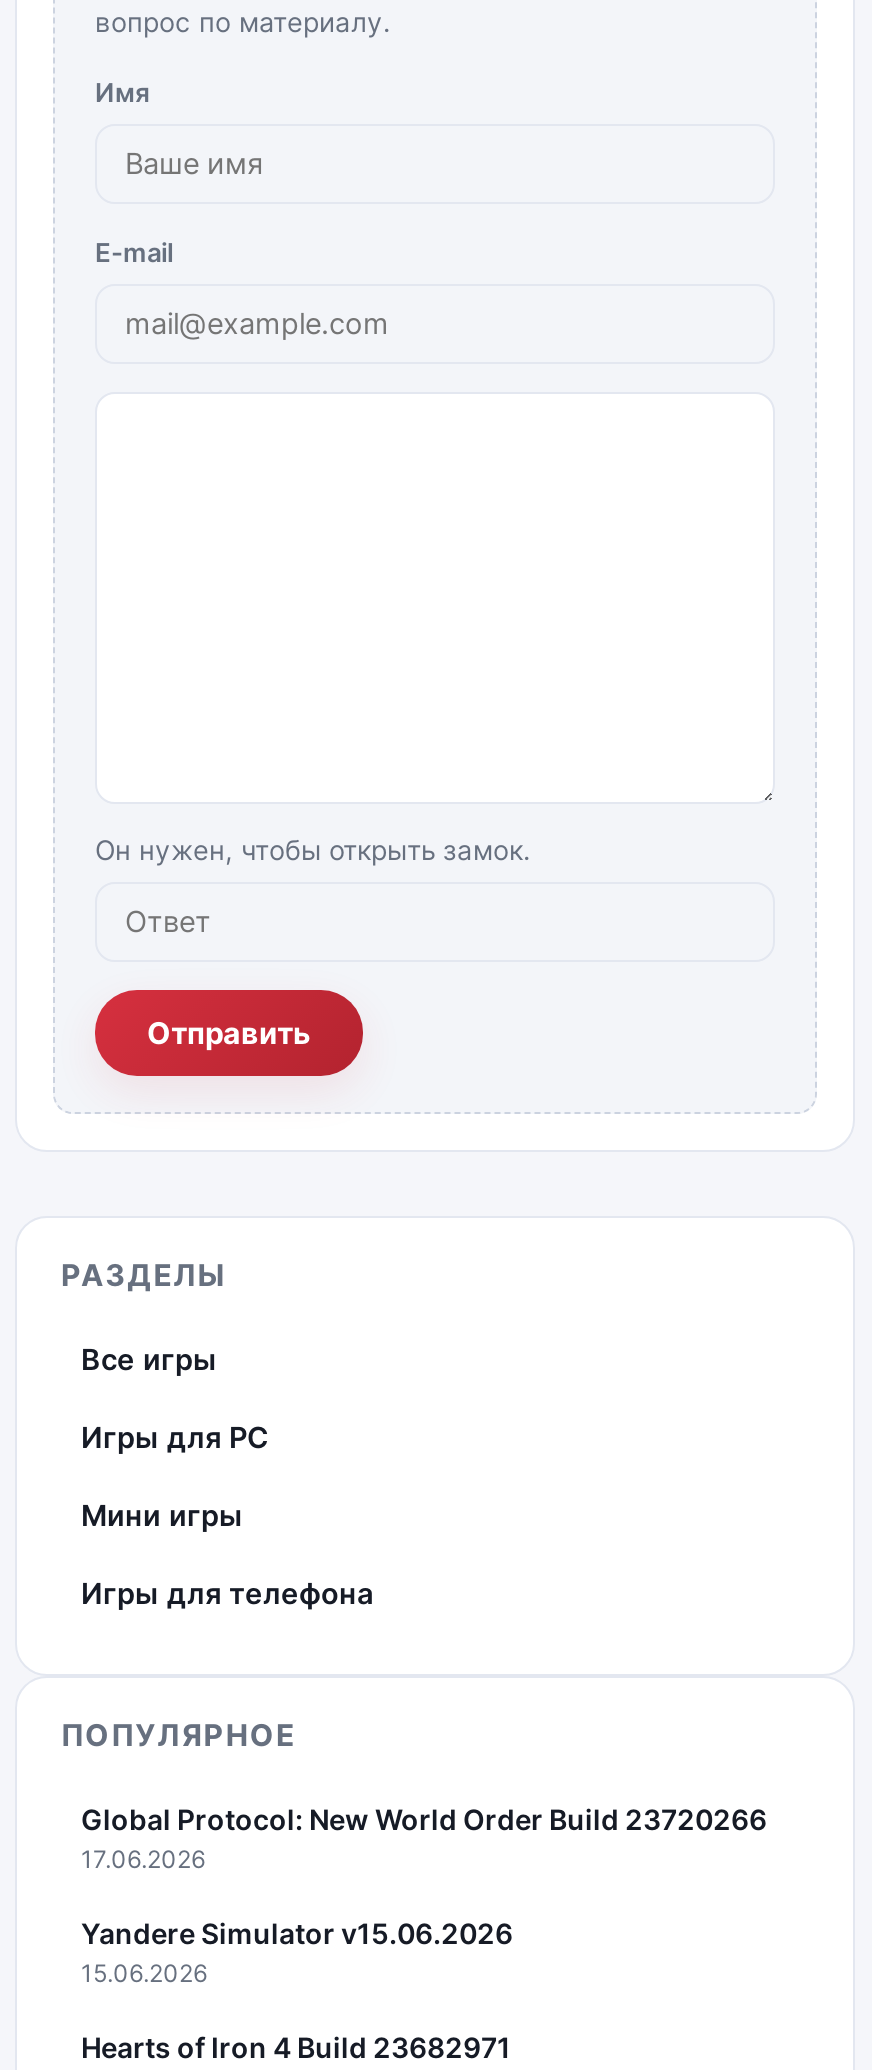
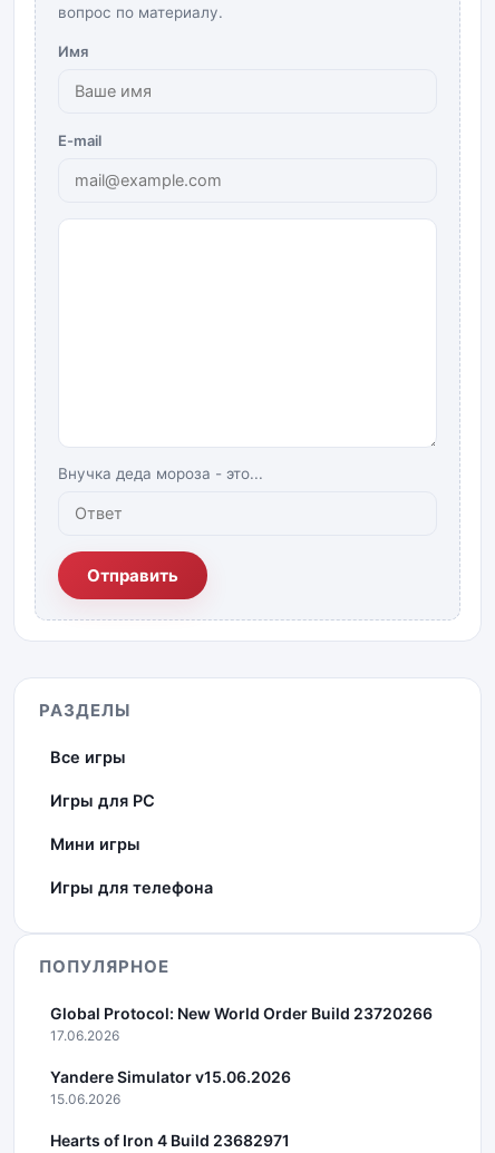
[95,834,531,866] Он нужен, чтобы открыть замок. -> [58,465,263,482] Внучка деда мороза - это...

